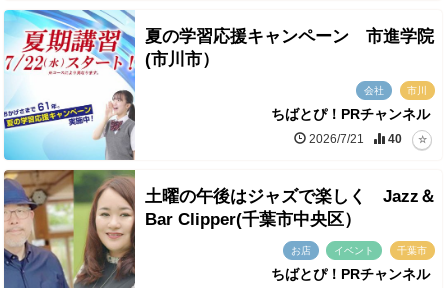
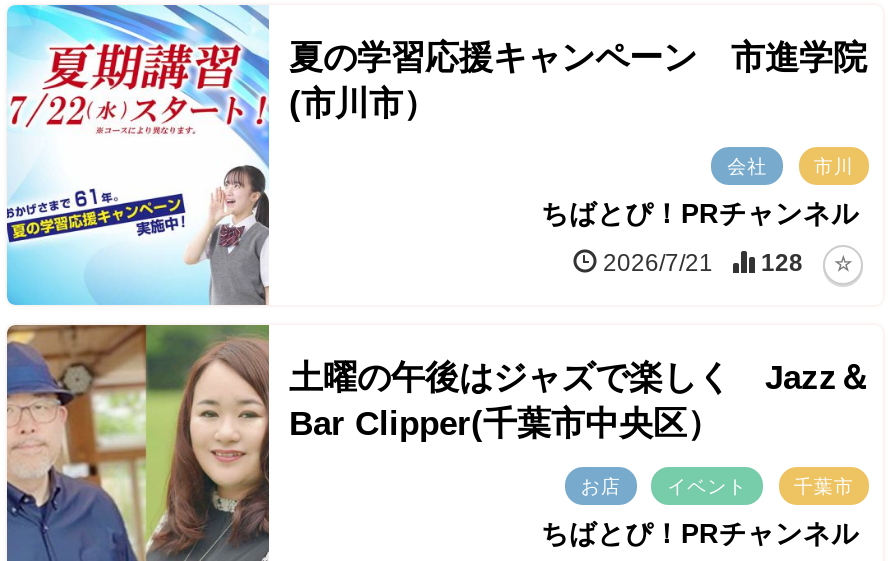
[306,132,402,146] 2026/7/21 40 -> [597,248,803,276] 2026/7/21 128

